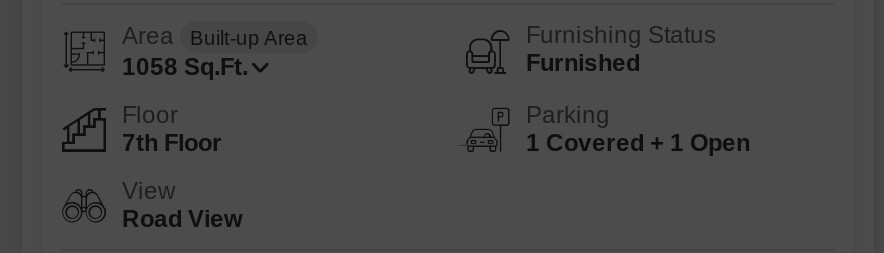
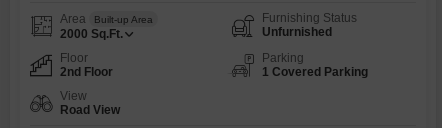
[122,53,248,81] 1058 Sq.Ft. -> [60,27,123,41] 2000 Sq.Ft.
[526,49,640,77] Furnished -> [262,25,332,39] Unfurnished
[122,129,222,157] 7th Floor -> [60,65,113,79] 2nd Floor
[526,129,750,157] 1 Covered + 1 Open -> [262,65,368,79] 1 Covered Parking

